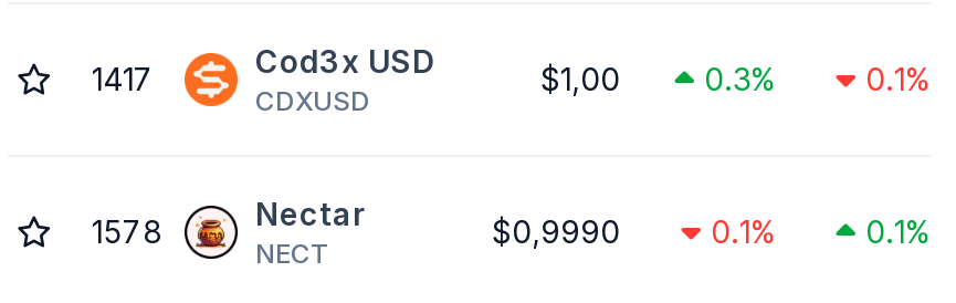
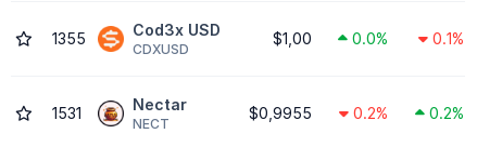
[92,60,154,97] 1417 -> [52,29,86,48] 1355
[704,60,775,97] 0.3% -> [352,29,388,48] 0.0%
[92,212,162,250] 1578 -> [52,104,81,122] 1531
[492,212,620,250] $0,9990 -> [249,104,312,122] $0,9955
[711,212,775,250] 0.1% -> [353,104,388,122] 0.2%
[865,212,929,250] 0.1% -> [429,104,464,122] 0.2%

